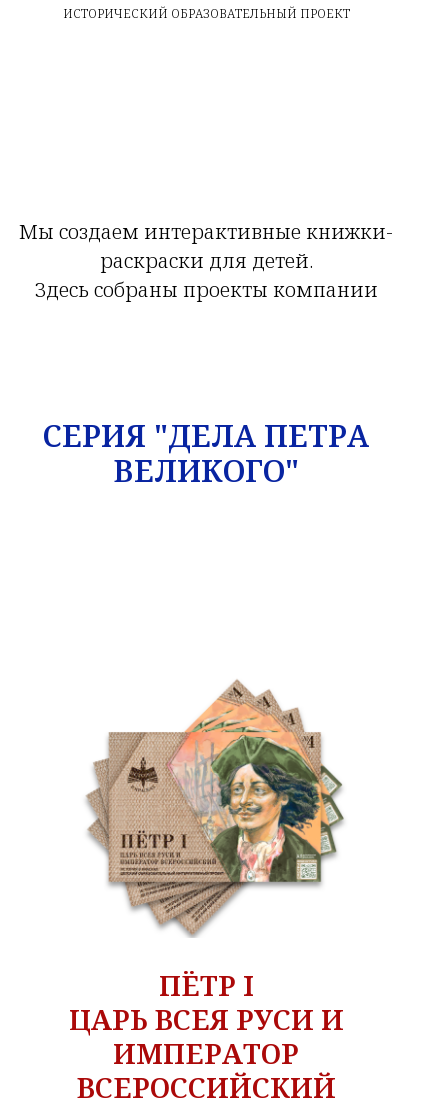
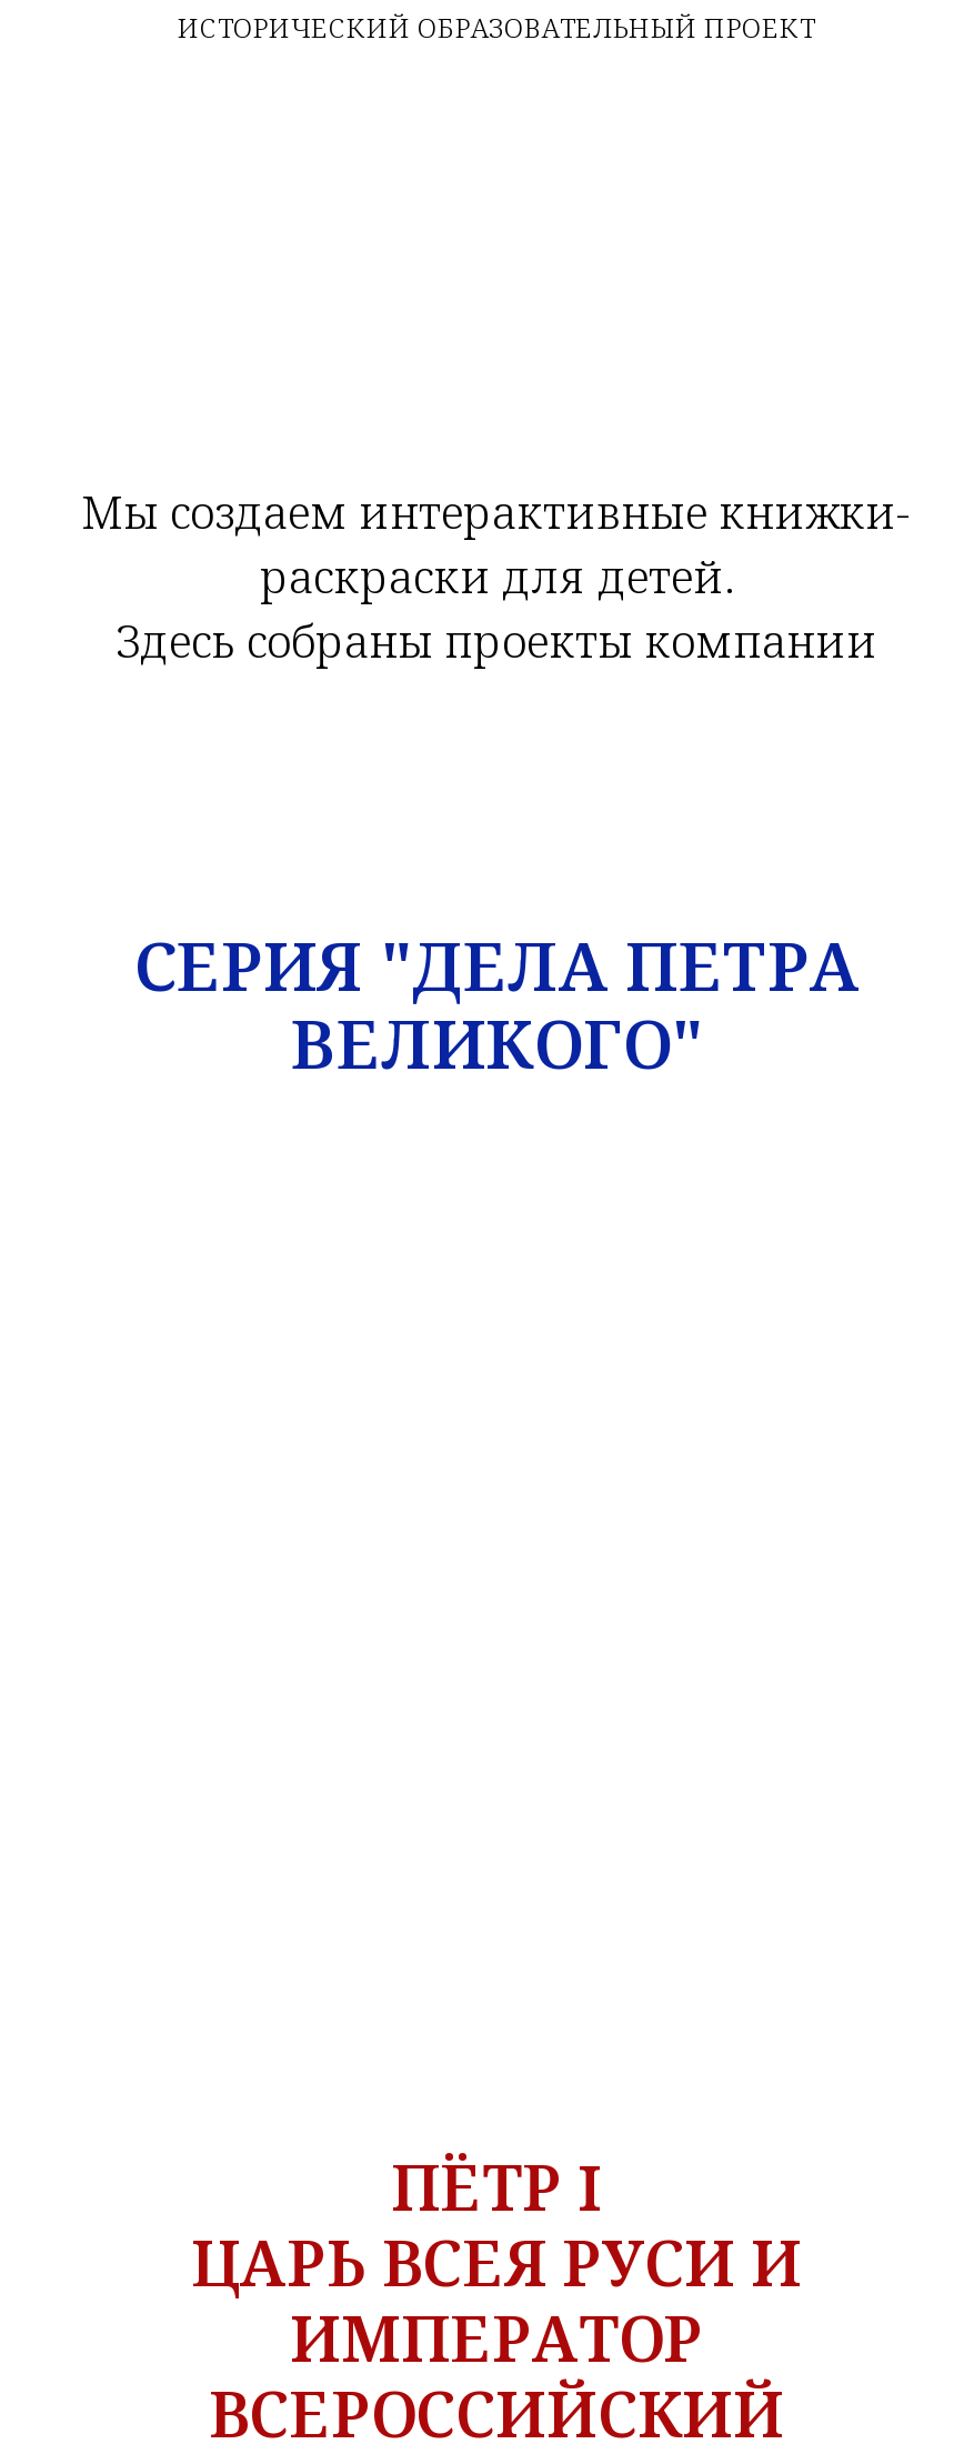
[85,679,345,938] [image] -> none

